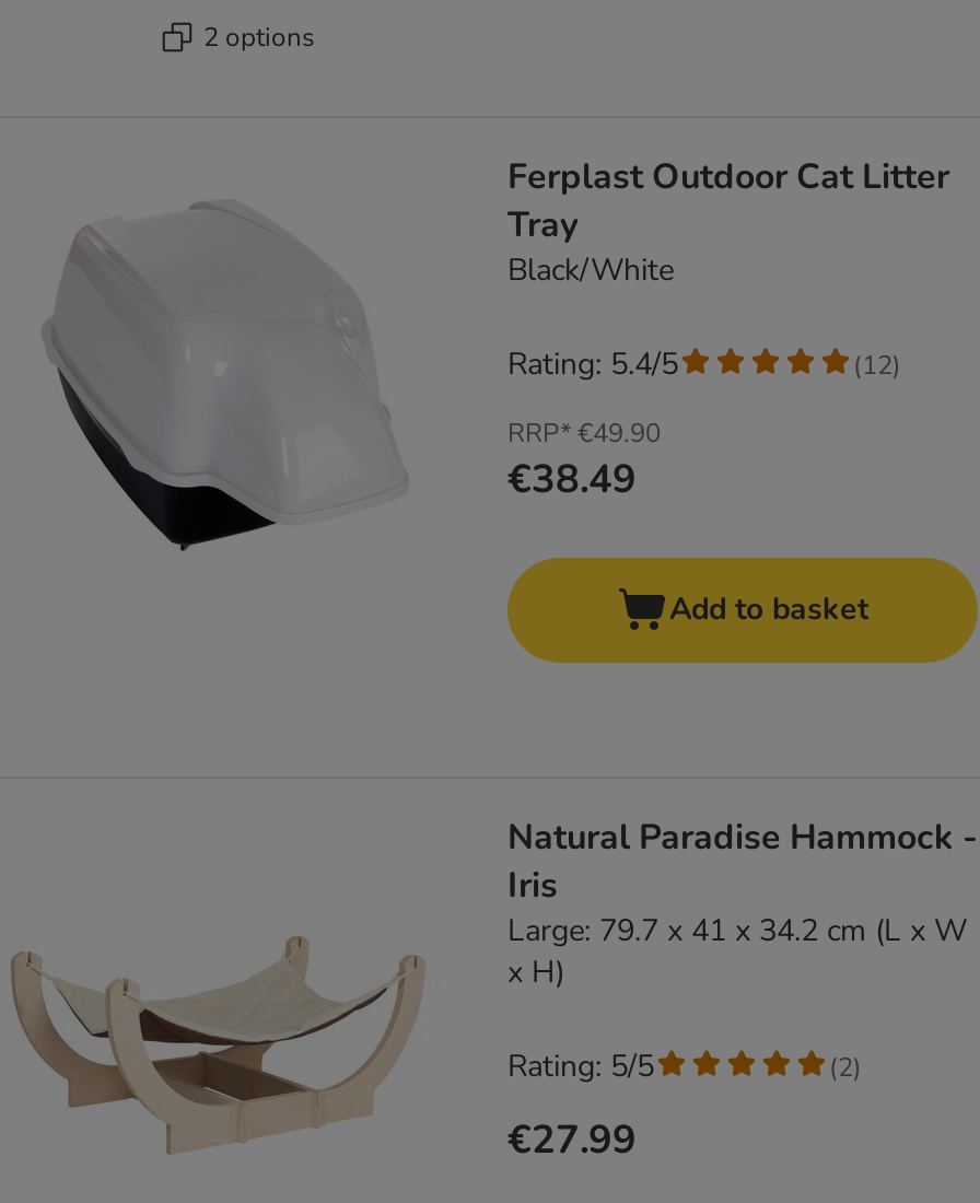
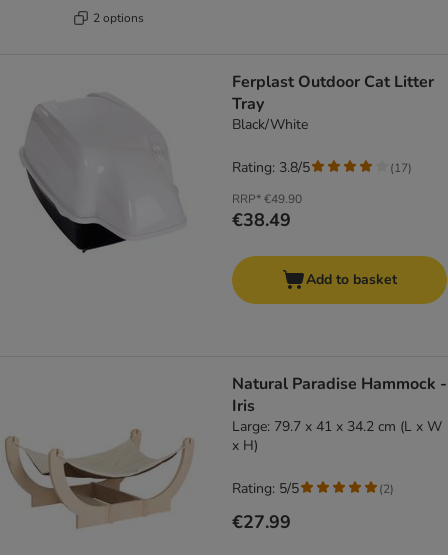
[507,344,678,385] Rating: 5.4/5 -> [232,158,310,177] Rating: 3.8/5
[853,347,901,382] (12) -> [390,160,412,176] (17)

